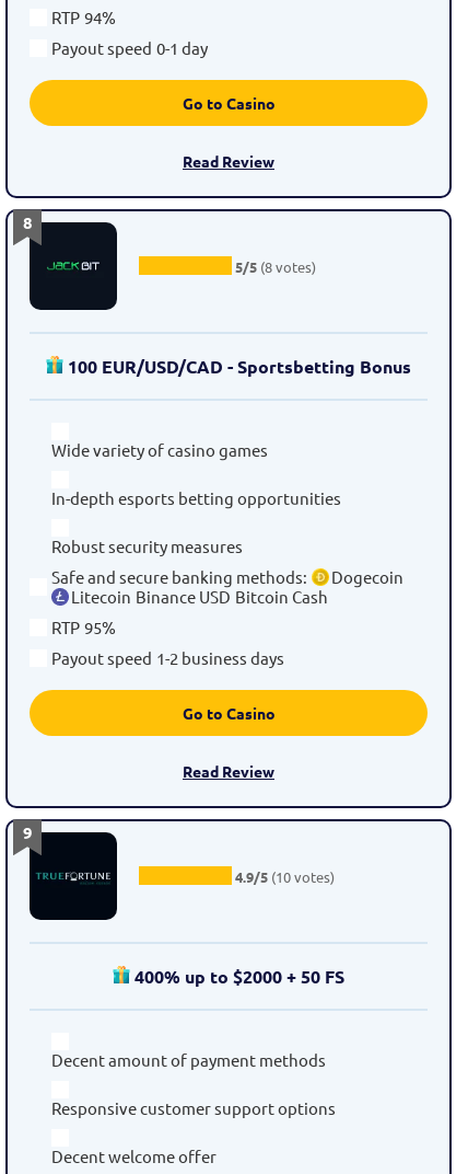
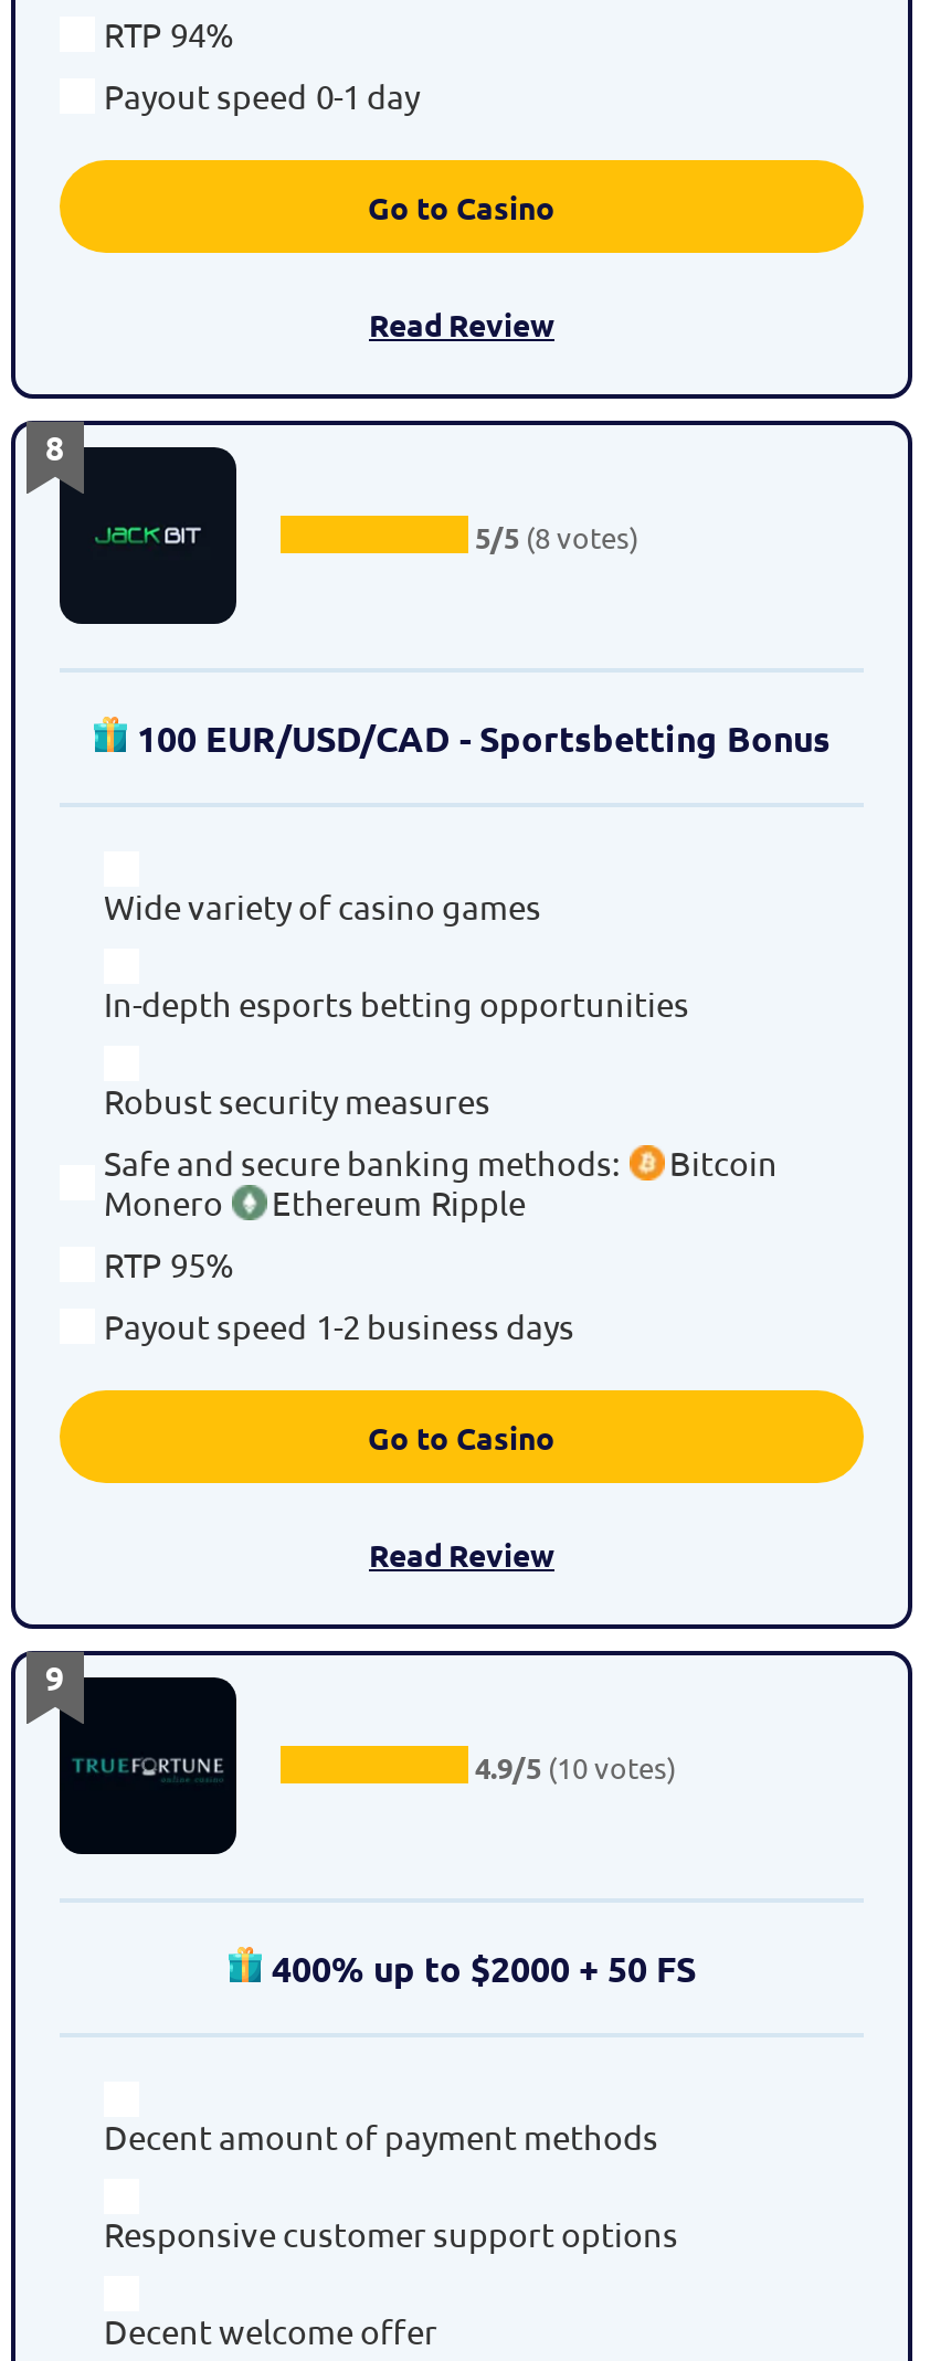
[71,567,403,607] Dogecoin | Litecoin Binance USD Bitcoin Cash -> [104,1141,778,1223] Bitcoin | Monero | Ethereum Ripple

